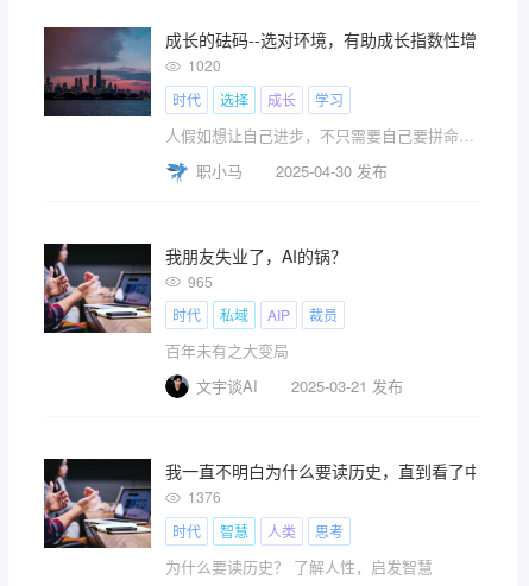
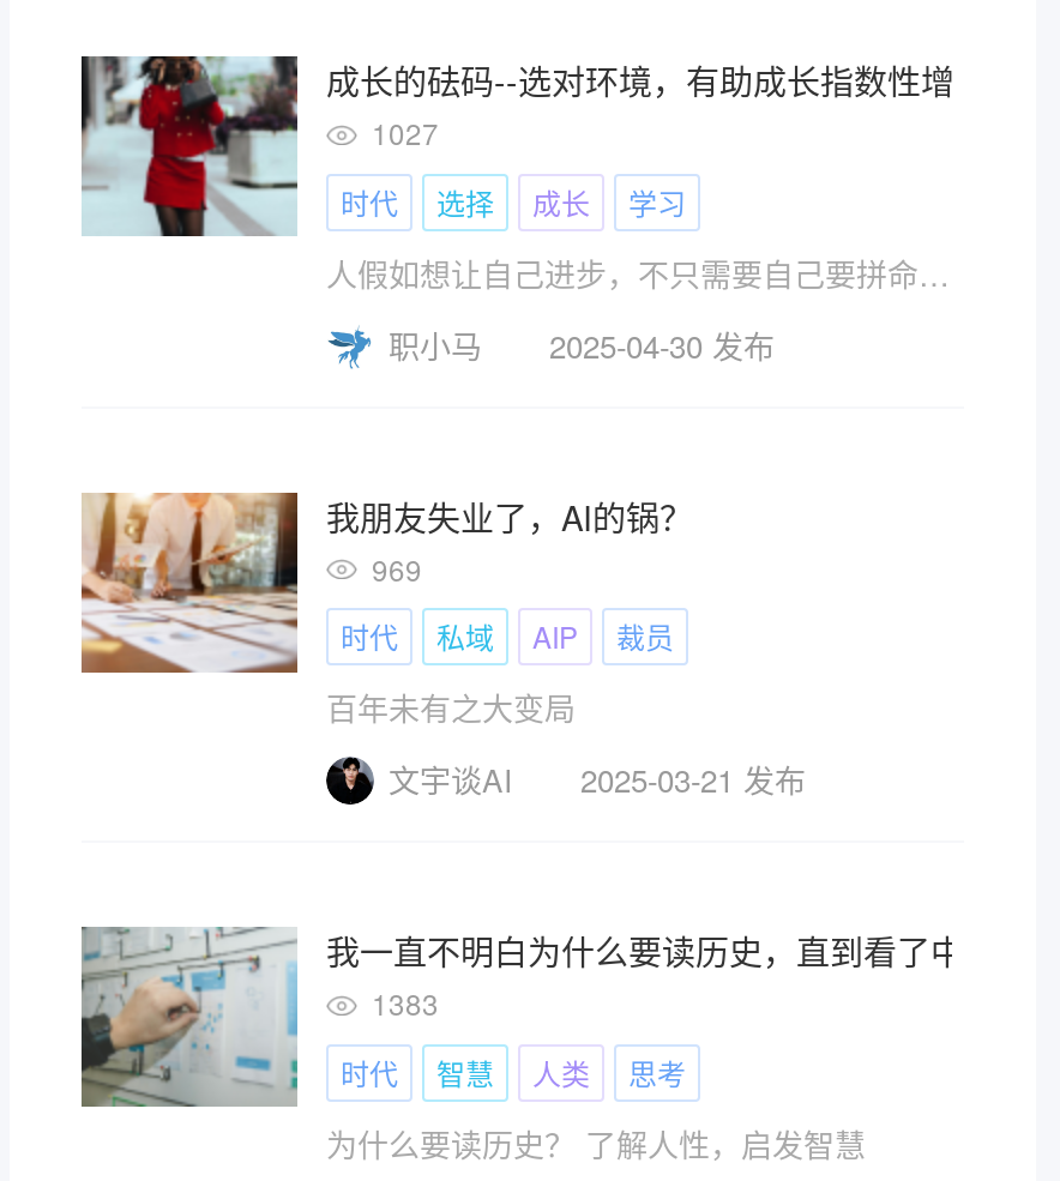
[43,26,221,118] [image] | 1020 -> [82,54,439,236] [image] | 1027
[43,242,213,334] [image] | 965 -> [79,490,422,675] [image] | 969
[43,458,221,549] [image] | 1376 -> [79,927,439,1109] [image] | 1383

